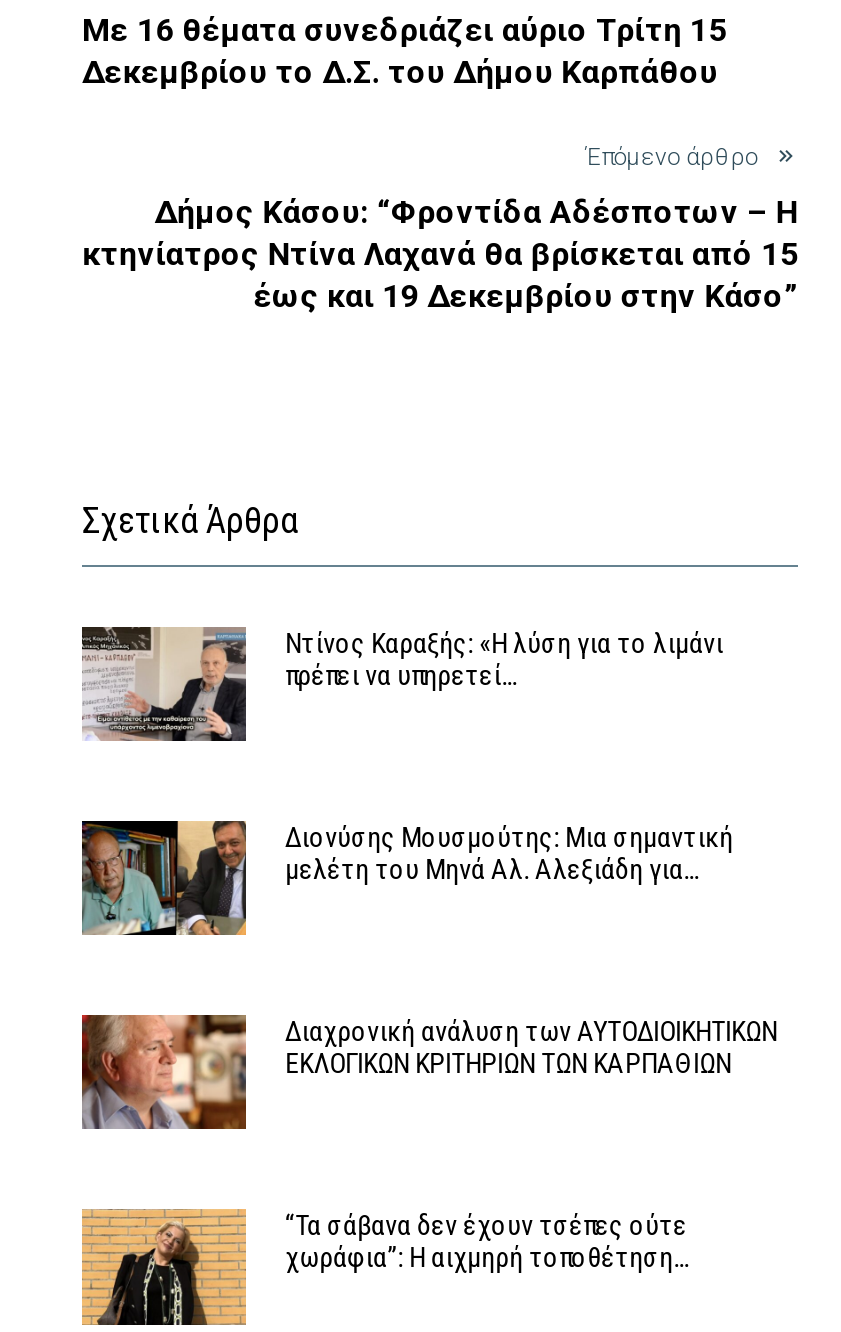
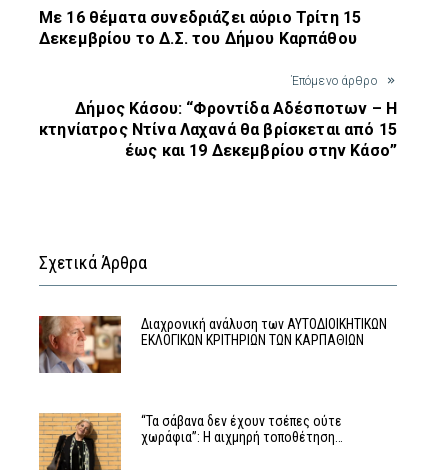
[80,625,723,743] [image] | Ντίνος Καραξής: «Η λύση για το λιμάνι | πρέπει να υπηρετεί… -> none
[80,819,733,937] [image] | Διονύσης Μουσμούτης: Μια σημαντική | μελέτη του Μηνά Αλ. Αλεξιάδη για… -> none

